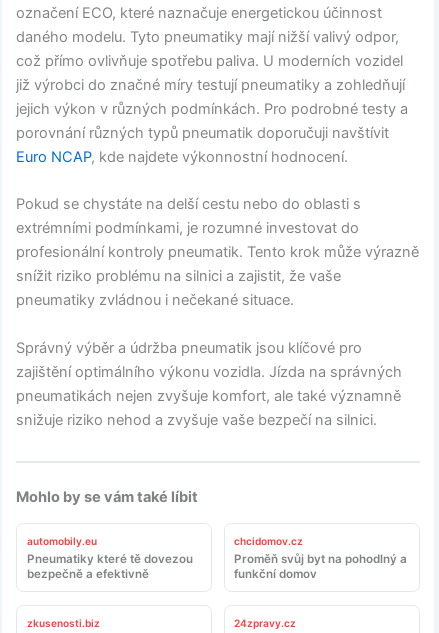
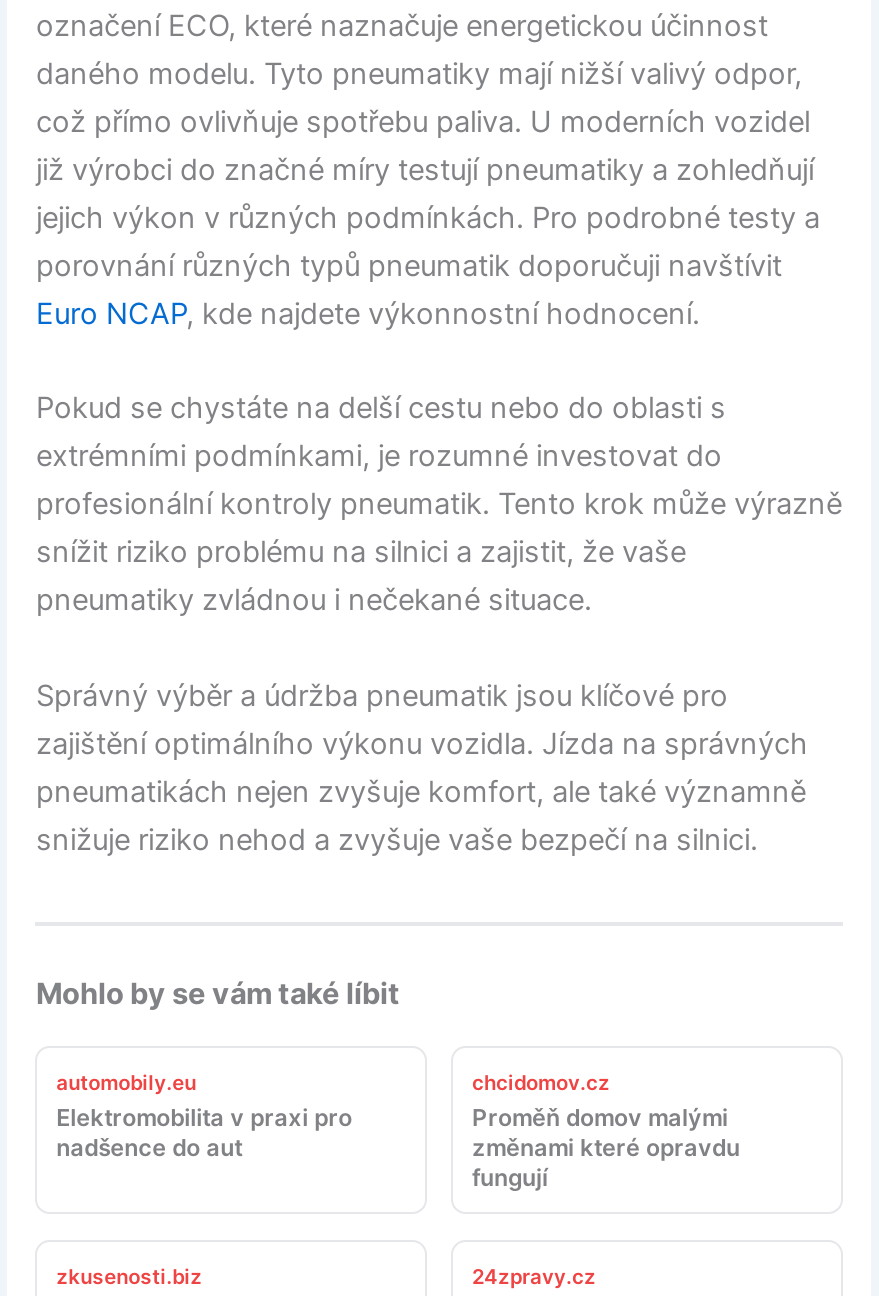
[27,552,193,581] Pneumatiky které tě dovezou | bezpečně a efektivně -> [56,1105,352,1163] Elektromobilita v praxi pro | nadšence do aut
[234,552,407,581] Proměň svůj byt na pohodlný a | funkční domov -> [472,1105,740,1193] Proměň domov malými | změnami které opravdu | fungují

